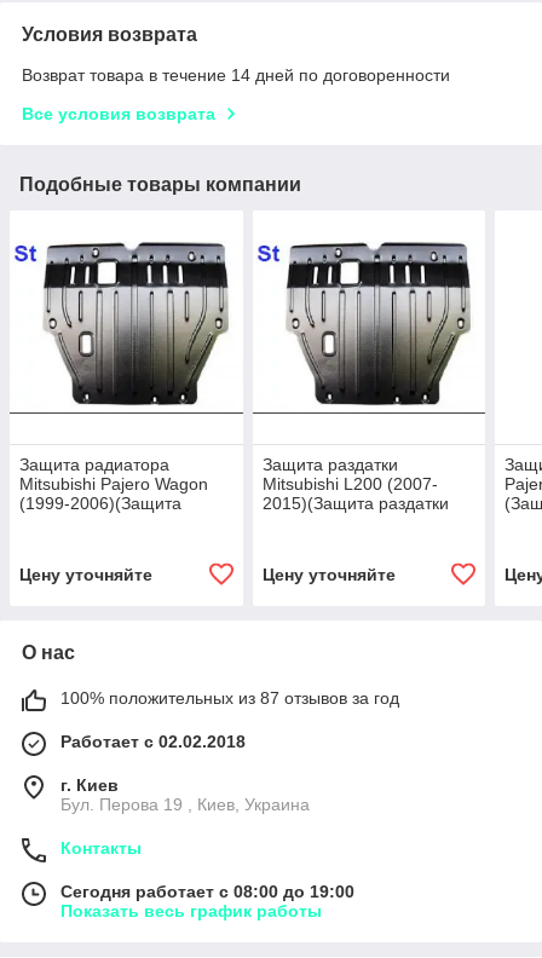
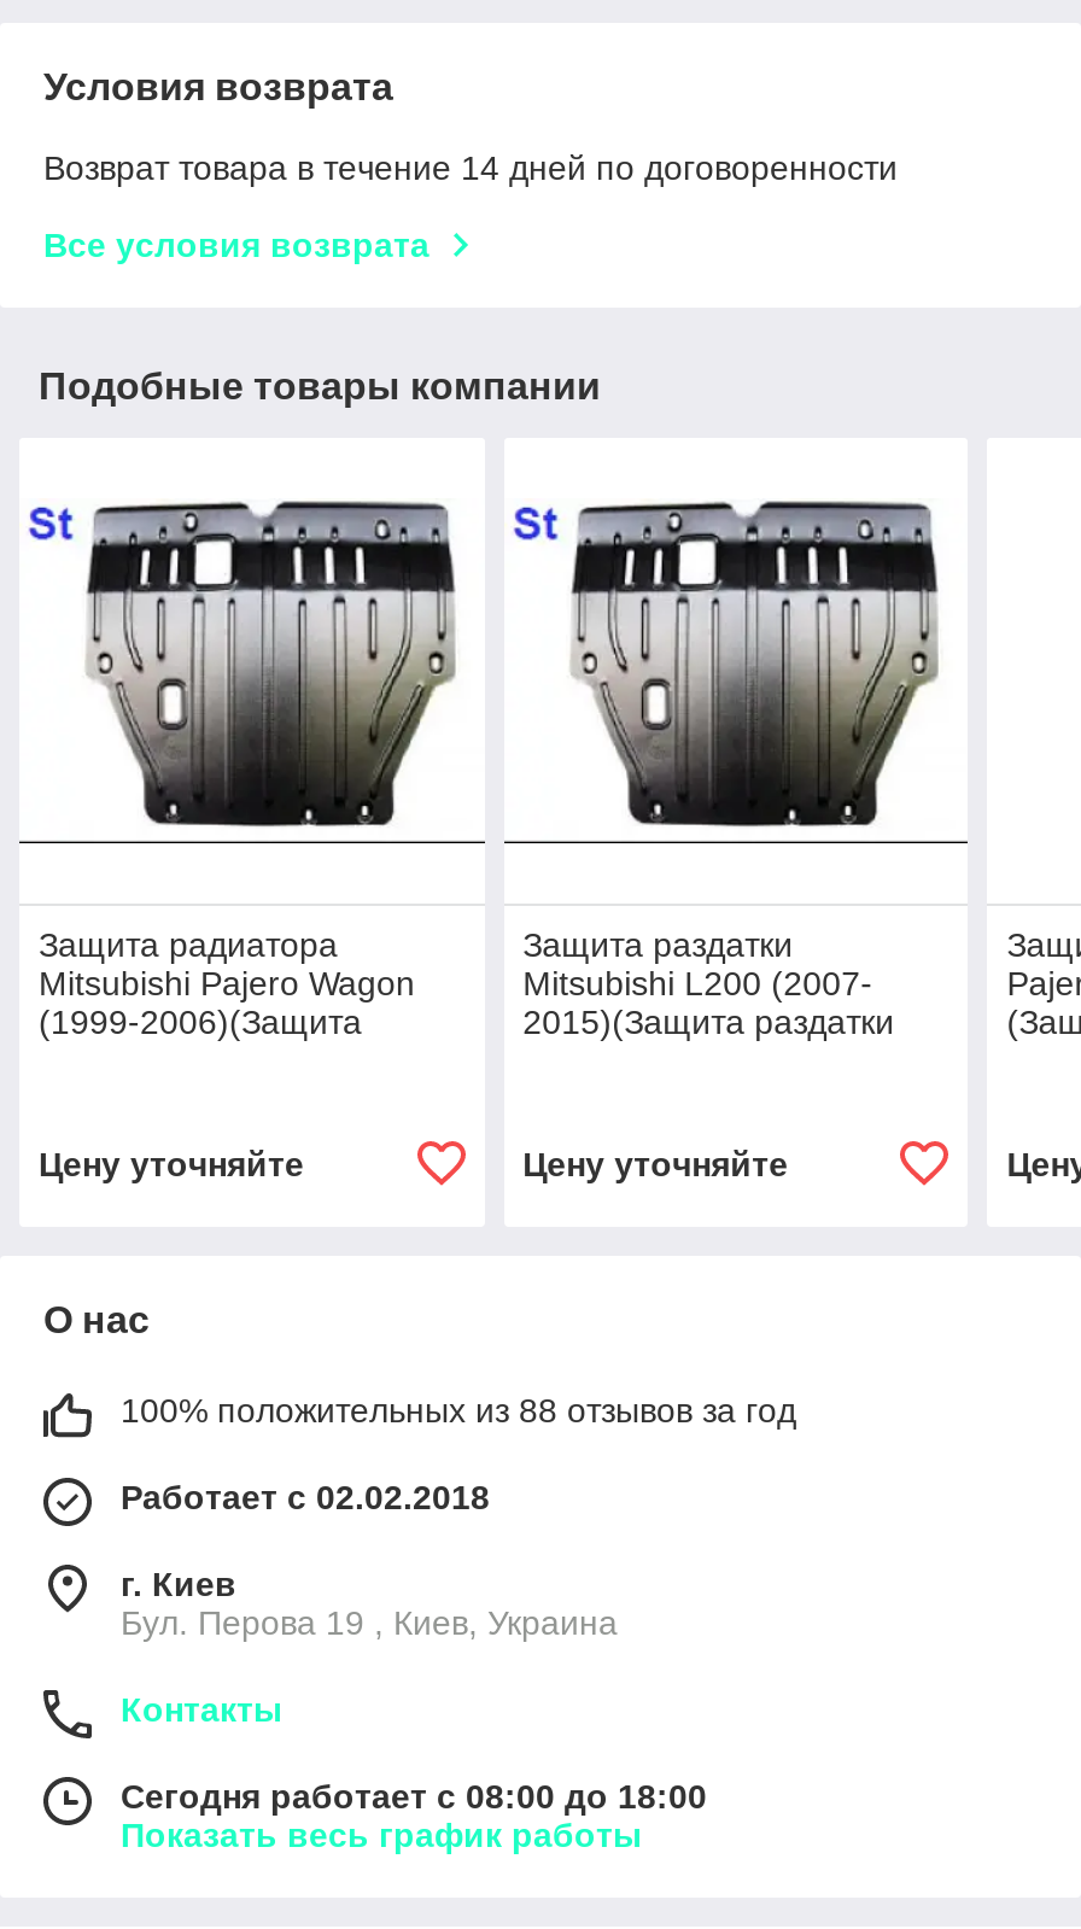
[60,688,399,707] 100% положительных из 87 отзывов за год -> [121,1390,796,1429] 100% положительных из 88 отзывов за год
[60,882,354,901] Сегодня работает с 08:00 до 19:00 -> [121,1777,707,1815] Сегодня работает с 08:00 до 18:00

